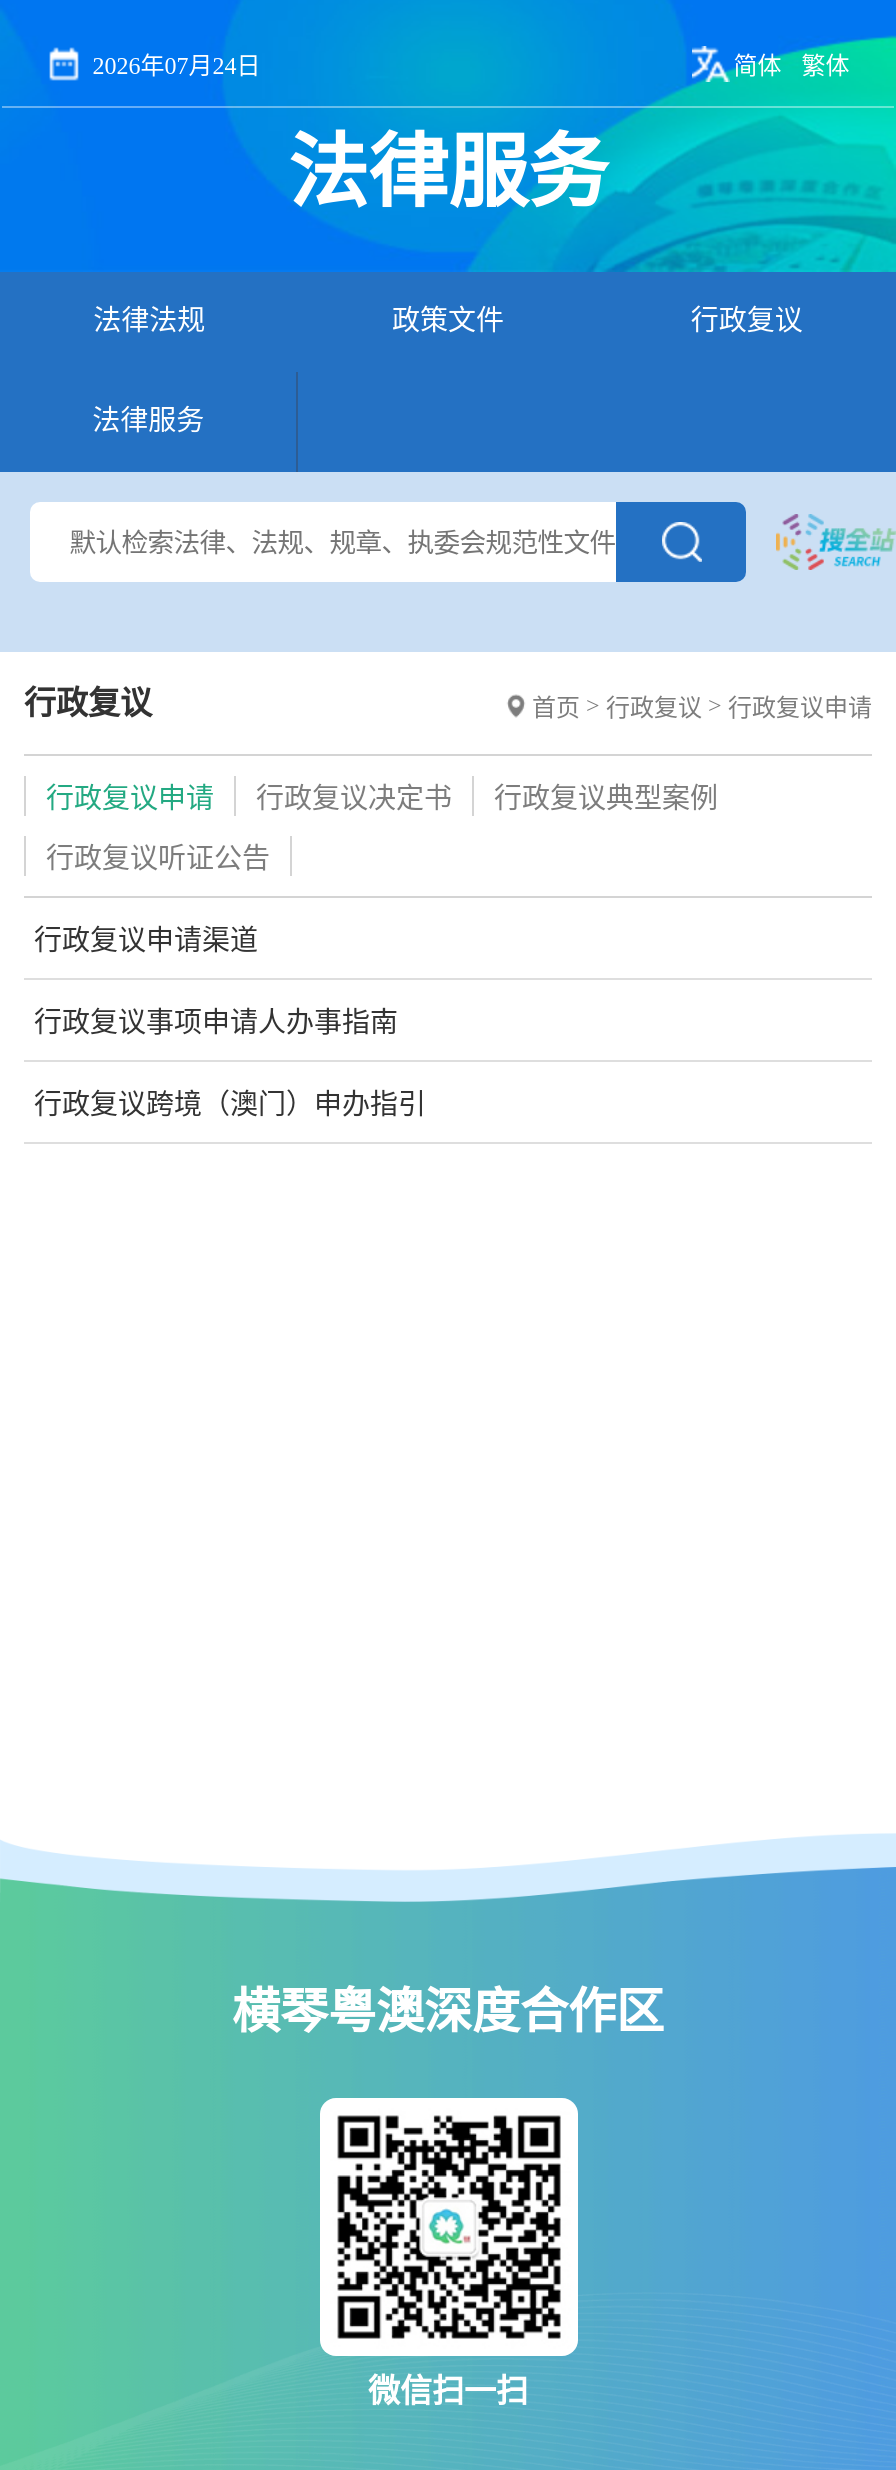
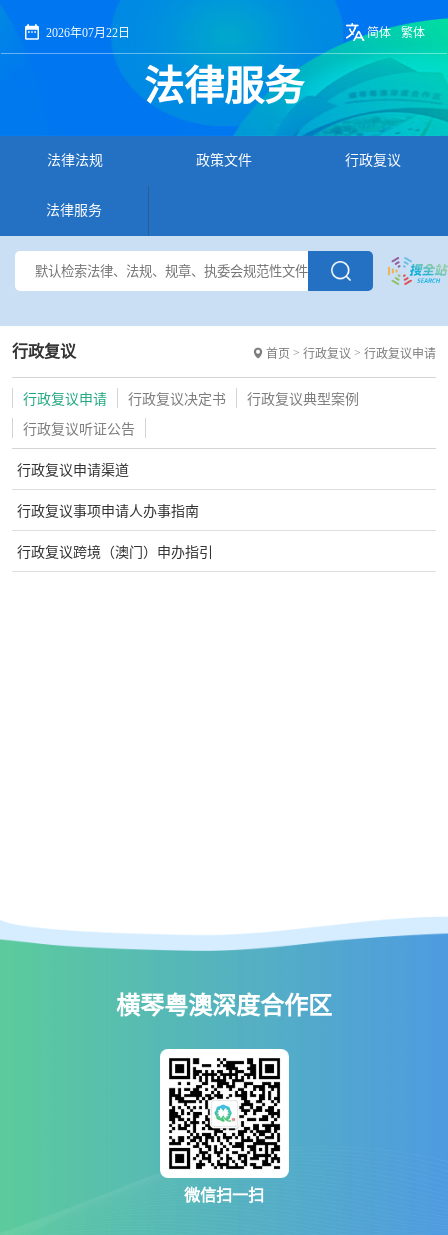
[93,51,261,79] 2026年07月24日 -> [46,25,130,39] 2026年07月22日

